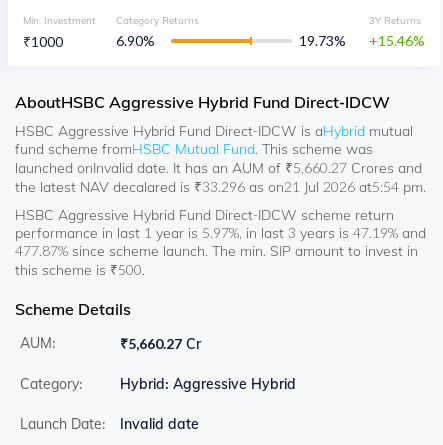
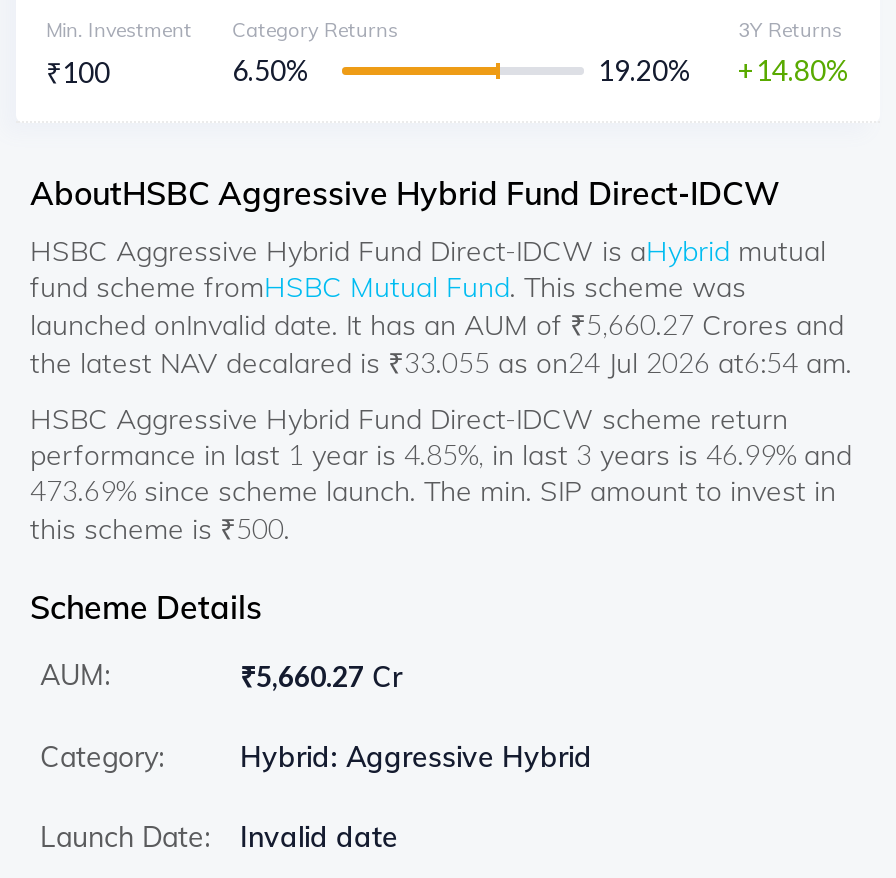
[23,33,63,51] ₹1000 -> [46,55,110,91] ₹100
[116,32,155,50] 6.90% -> [232,53,310,89] 6.50%
[299,32,346,50] 19.73% -> [598,53,692,89] 19.20%
[378,32,413,50] 15.46 -> [756,53,826,89] 14.80
[15,178,426,196] the latest NAV decalared is ₹33.296 as on21 Jul 2026 at5:54 pm. -> [30,345,852,381] the latest NAV decalared is ₹33.055 as on24 Jul 2026 at6:54 am.
[15,224,426,242] performance in last 1 year is 5.97%, in last 3 years is 47.19% and -> [30,437,852,473] performance in last 1 year is 4.85%, in last 3 years is 46.99% and
[15,242,418,260] 477.87% since scheme launch. The min. SIP amount to invest in -> [30,473,836,509] 473.69% since scheme launch. The min. SIP amount to invest in

